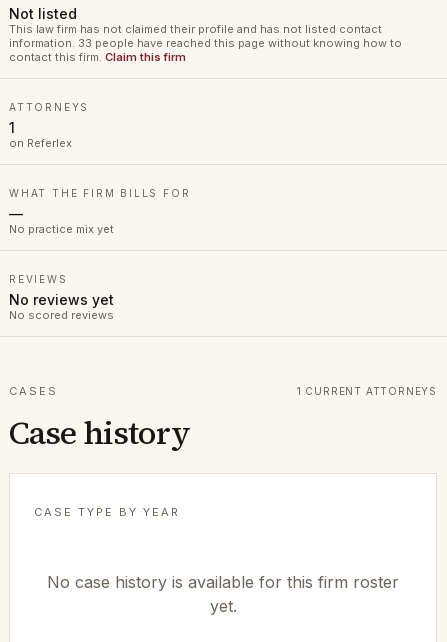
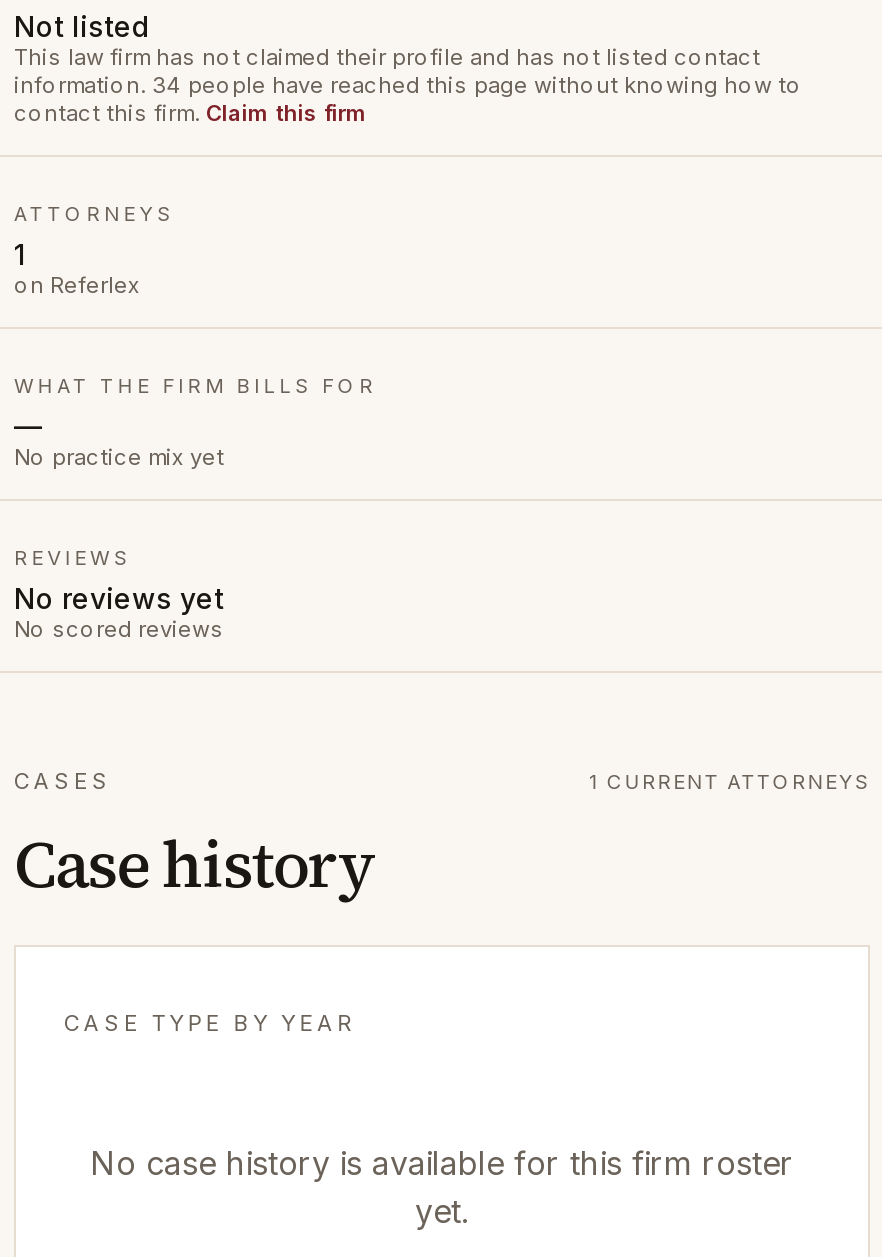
[9,36,402,50] information. 33 people have reached this page without knowing how to -> [14,71,802,99] information. 34 people have reached this page without knowing how to

